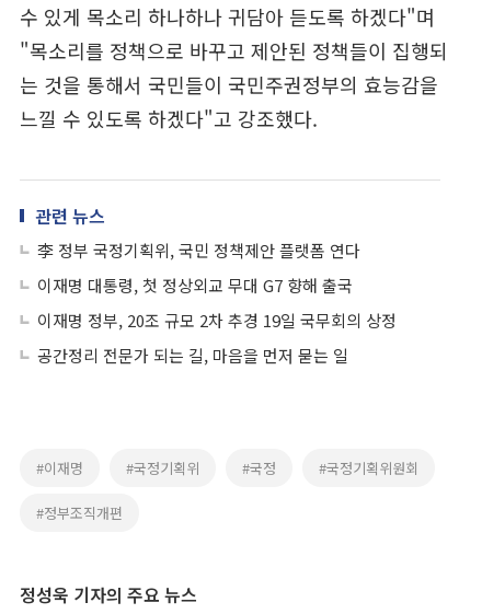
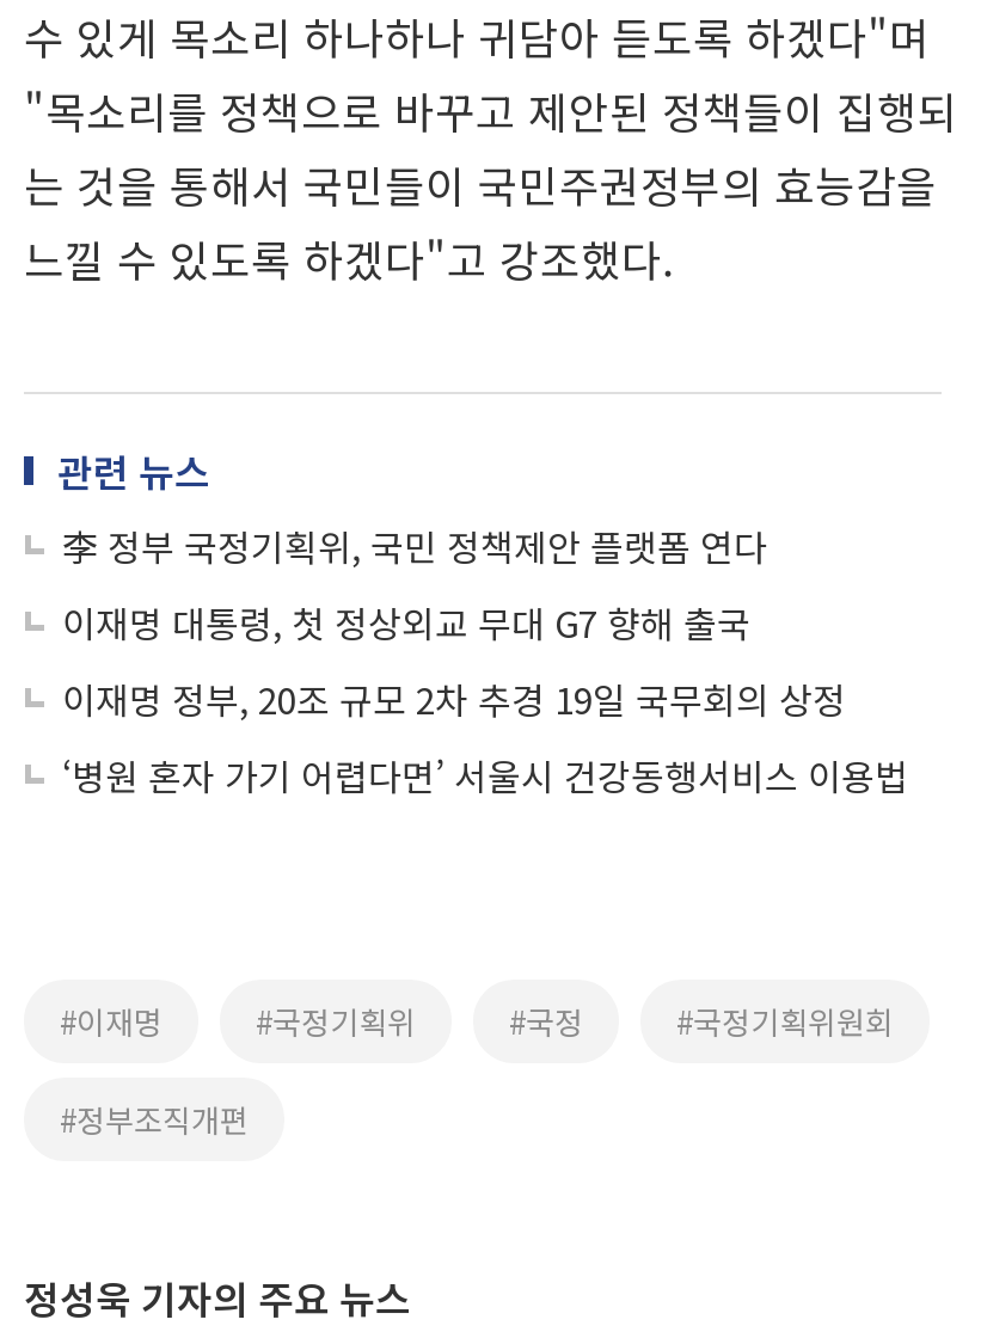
[37,344,348,367] 공간정리 전문가 되는 길, 마음을 먼저 묻는 일 -> [62,751,908,801] ‘병원 혼자 가기 어렵다면’ 서울시 건강동행서비스 이용법

